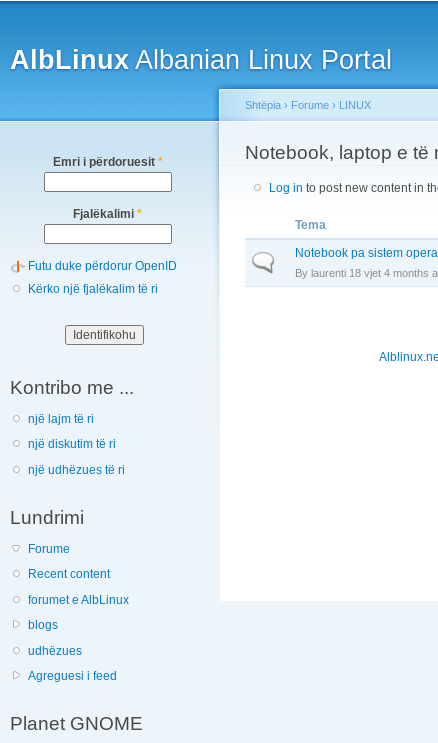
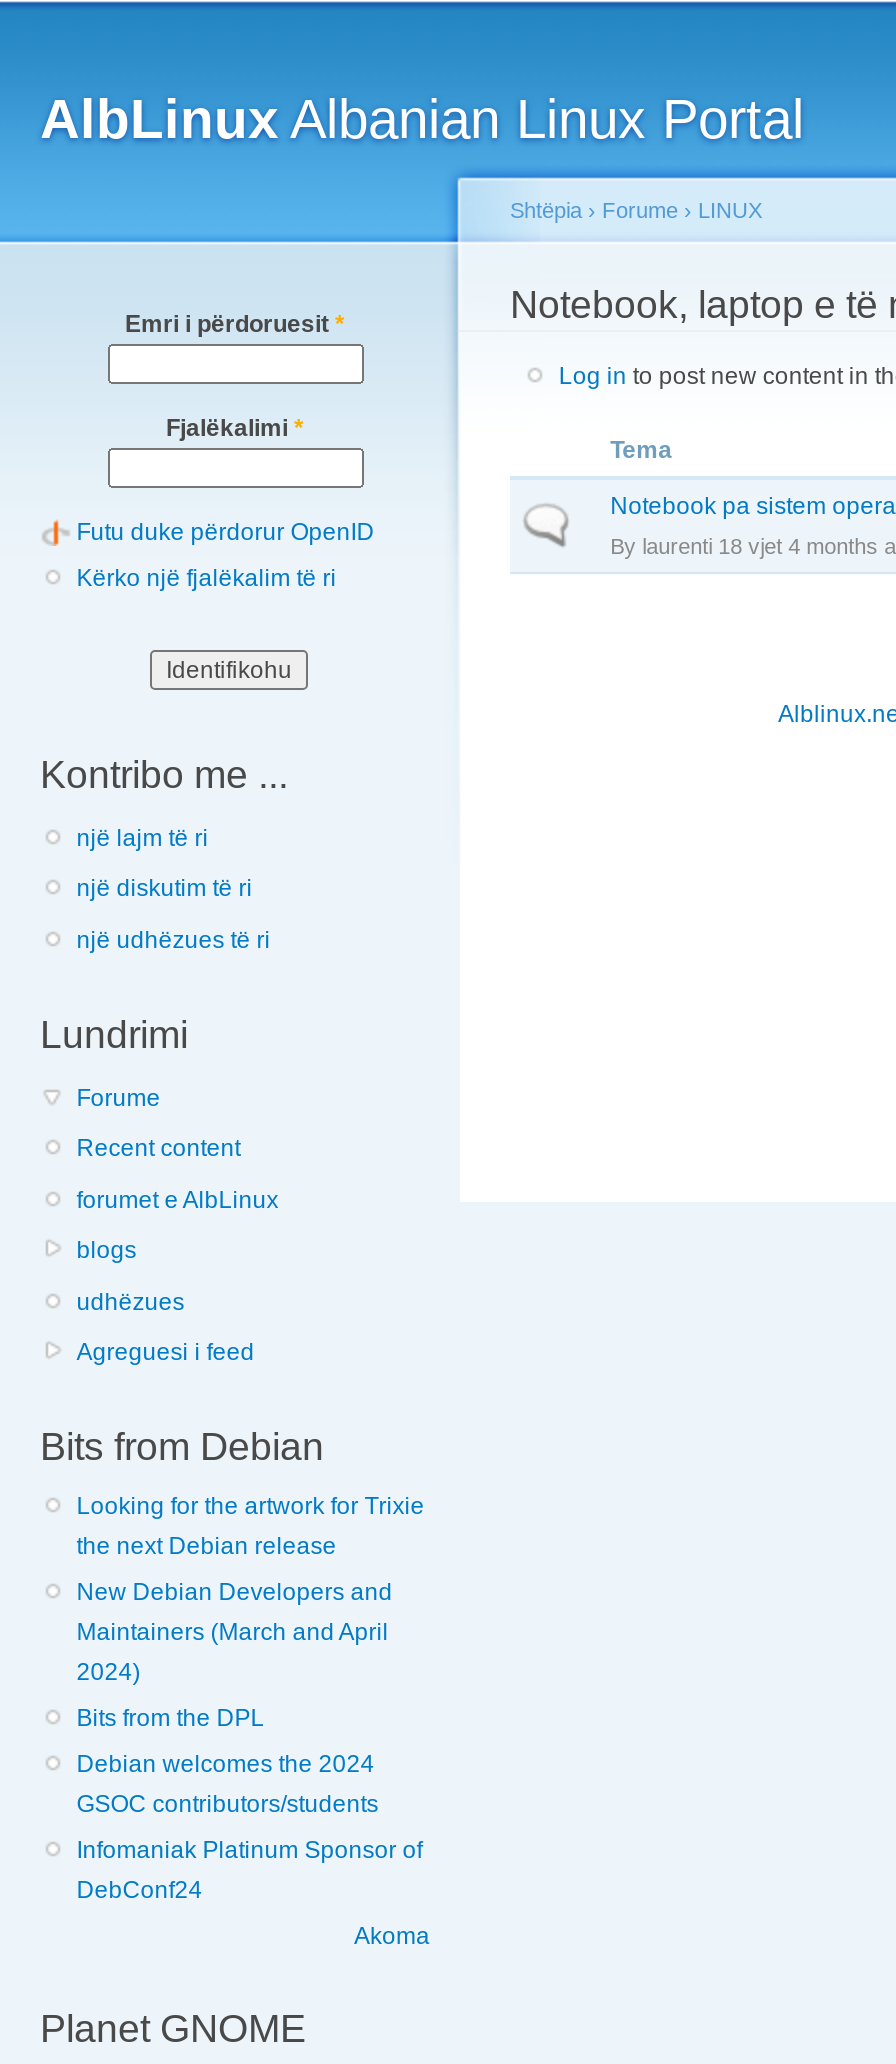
none -> [40,1425,430,1949] Bits from Debian | Looking for the artwork for Trixie | the next Debian release | New Debian Developers and | Maintainers (March and April | 2024) | Bits from the DPL | Debian welcomes the 2024 | GSOC contributors/students | Infomaniak Platinum Sponsor of | DebConf24 | Akoma

